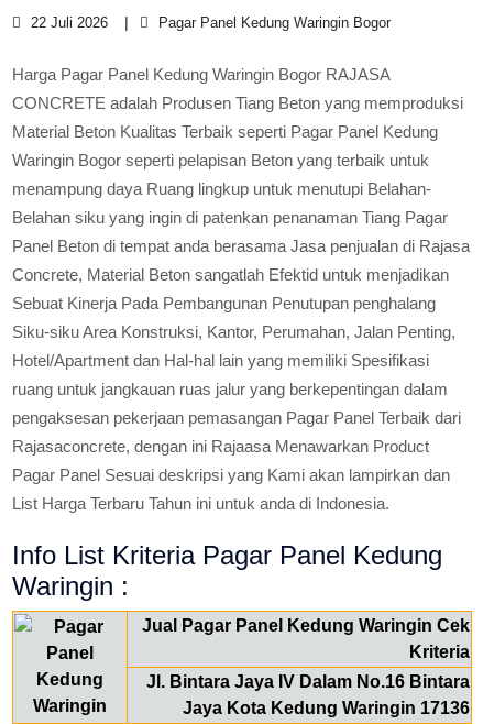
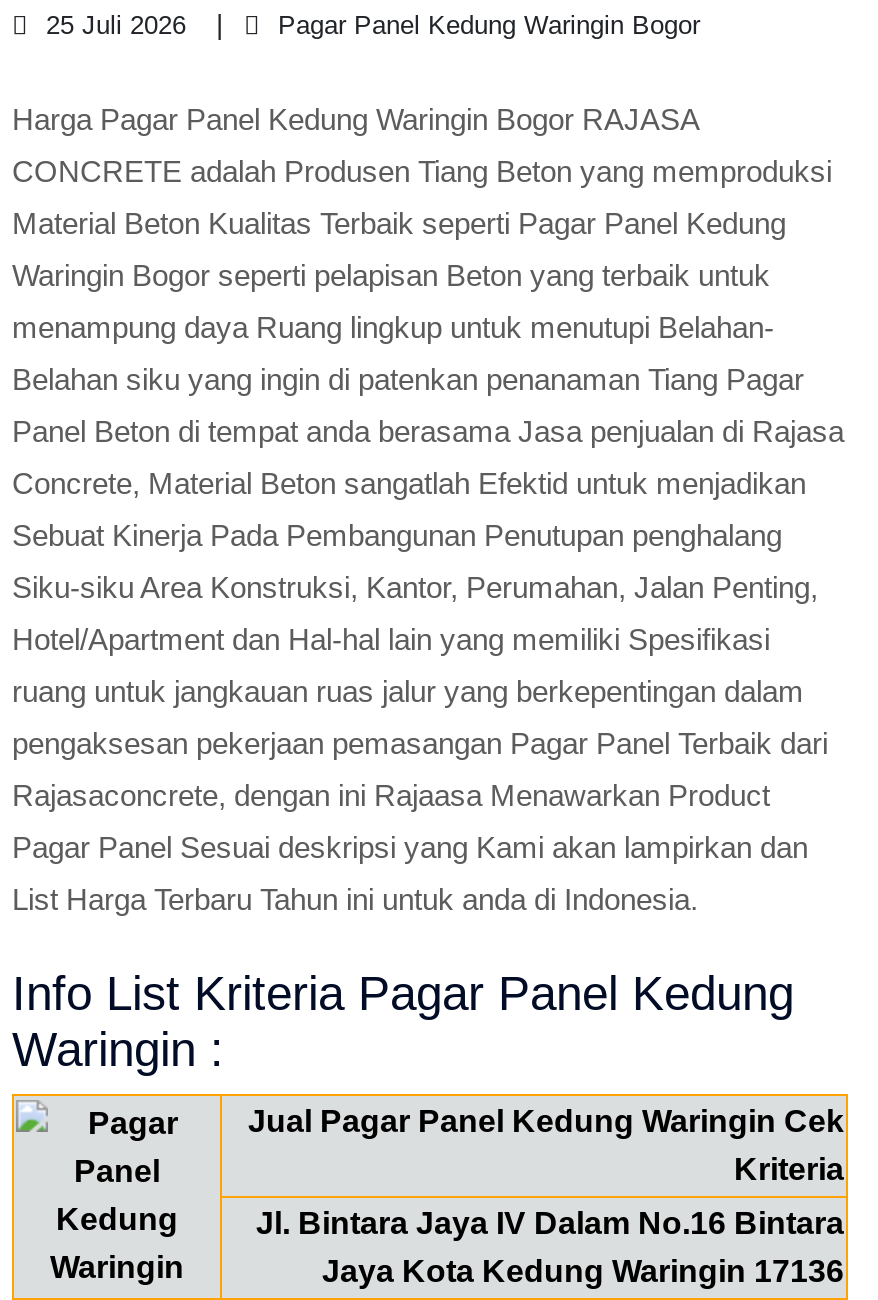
[26,14,108,31] 22 Juli 2026 -> [38,10,186,40] 25 Juli 2026

